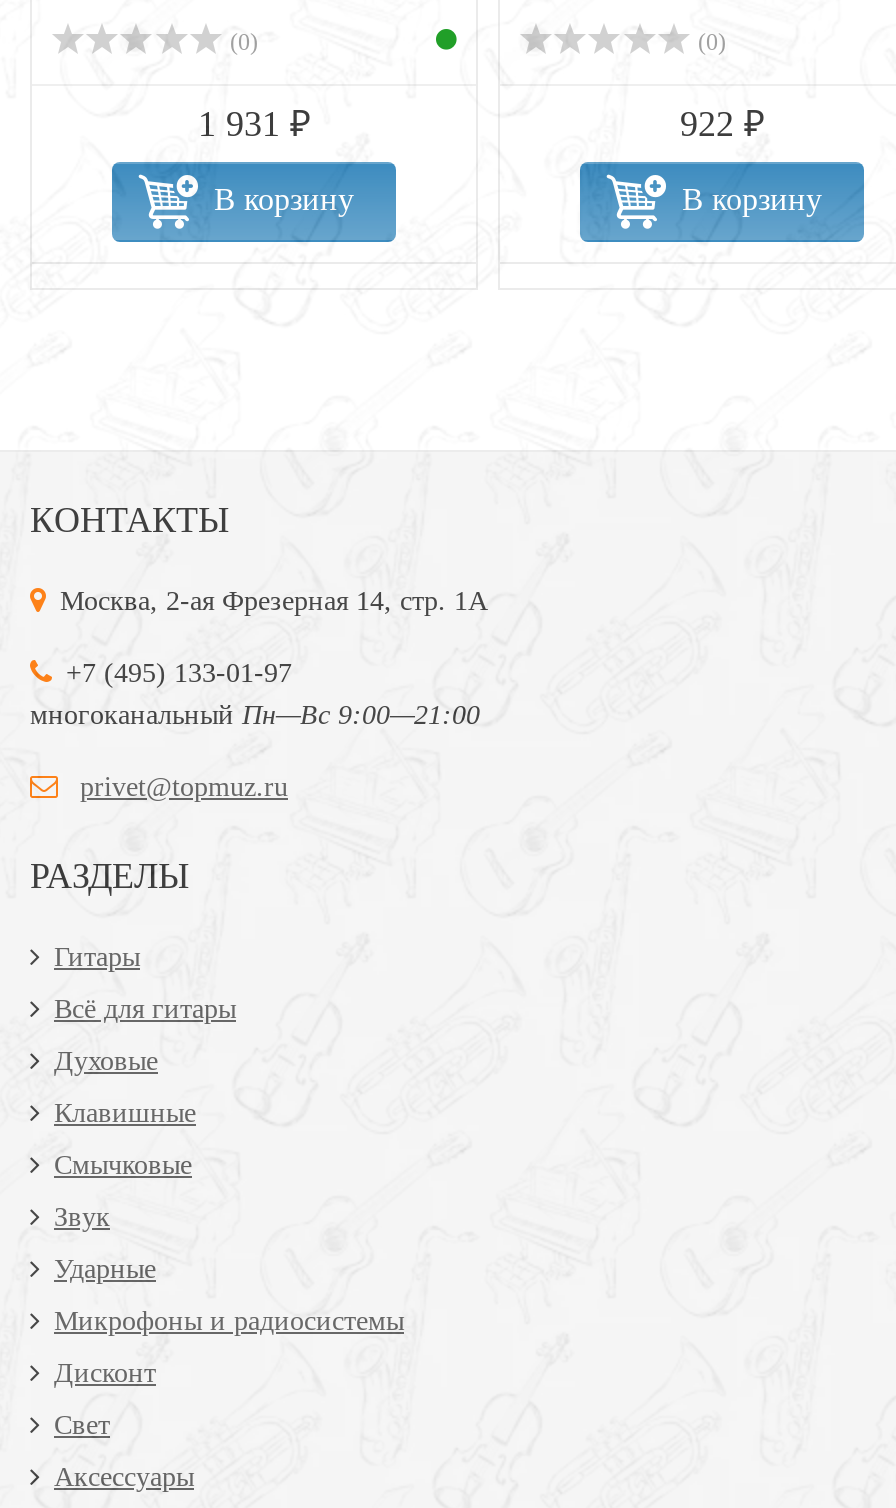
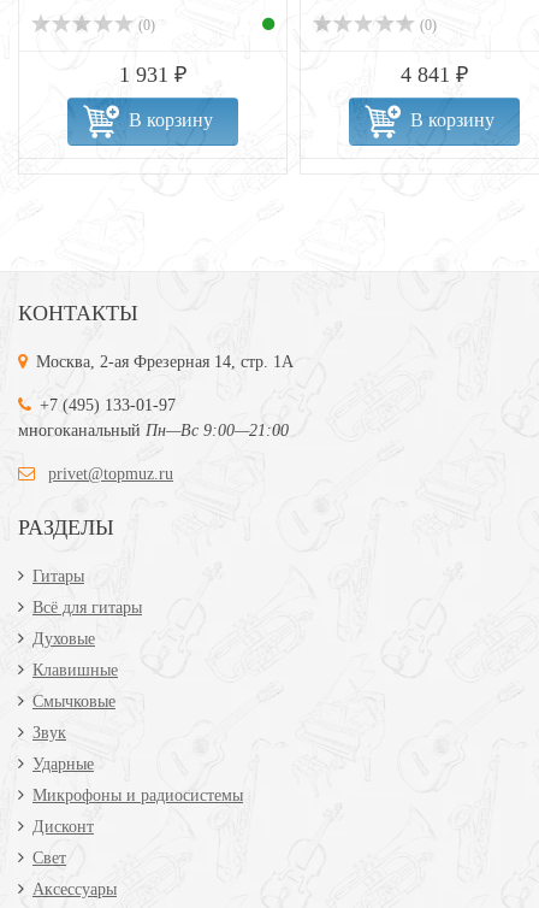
[680,104,764,144] 922 ₽ -> [401,63,468,87] 4 841 ₽

